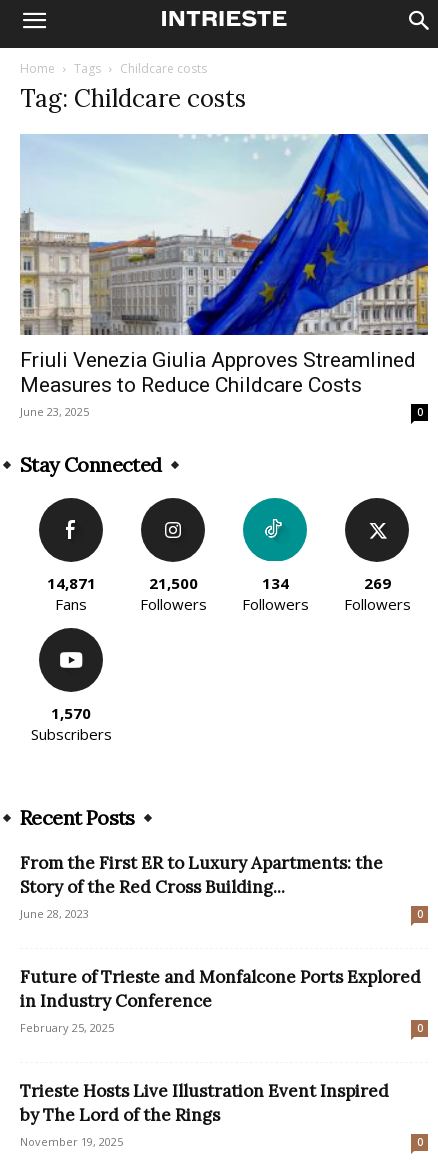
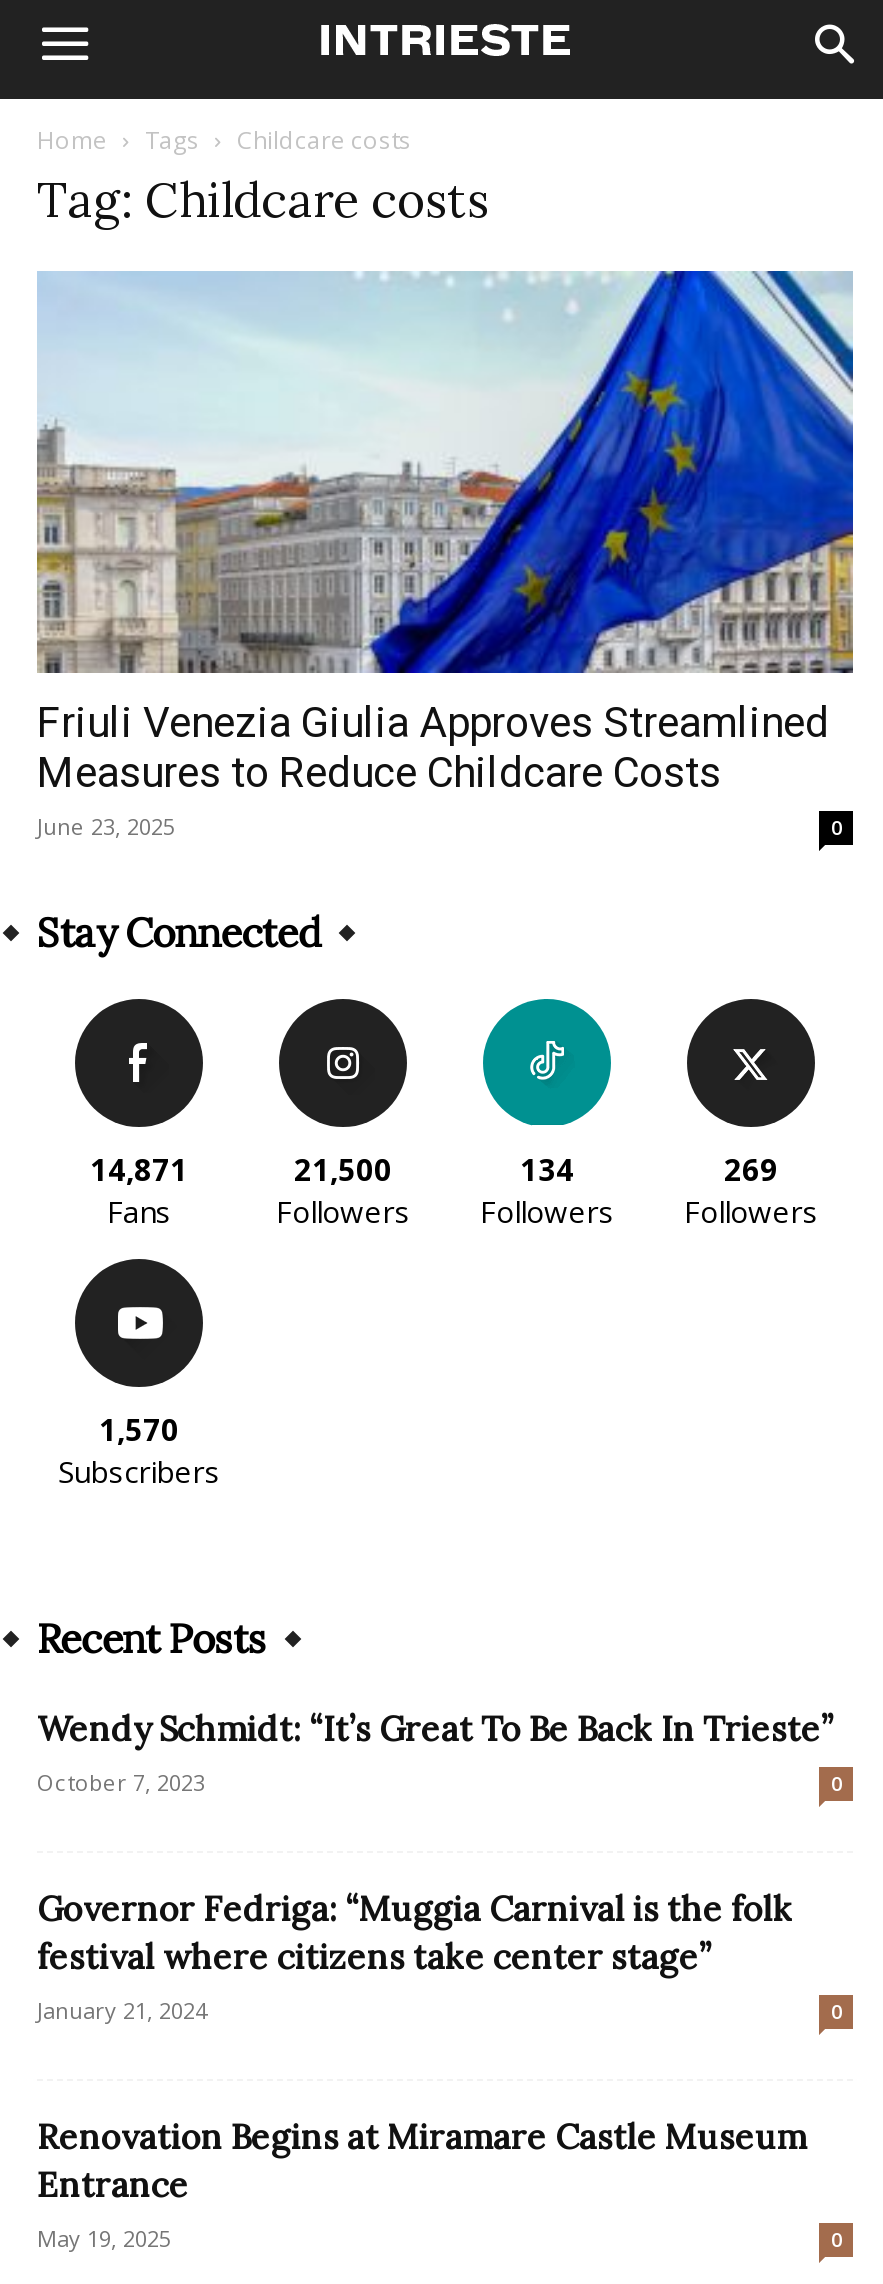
[20,852,383,921] From the First ER to Luxury Apartments: the | Story of the Red Cross Building... | June 28, 2023 -> [37,1708,835,1798] Wendy Schmidt: “It’s Great To Be Back In Trieste” | October 7, 2023
[20,966,421,1035] Future of Trieste and Monfalcone Ports Explored | in Industry Conference | February 25, 2025 -> [37,1888,793,2026] Governor Fedriga: “Muggia Carnival is the folk | festival where citizens take center stage” | January 21, 2024
[20,1080,389,1149] Trieste Hosts Live Illustration Event Inspired | by The Lord of the Rings | November 19, 2025 -> [37,2116,807,2254] Renovation Begins at Miramare Castle Museum | Entrance | May 19, 2025

